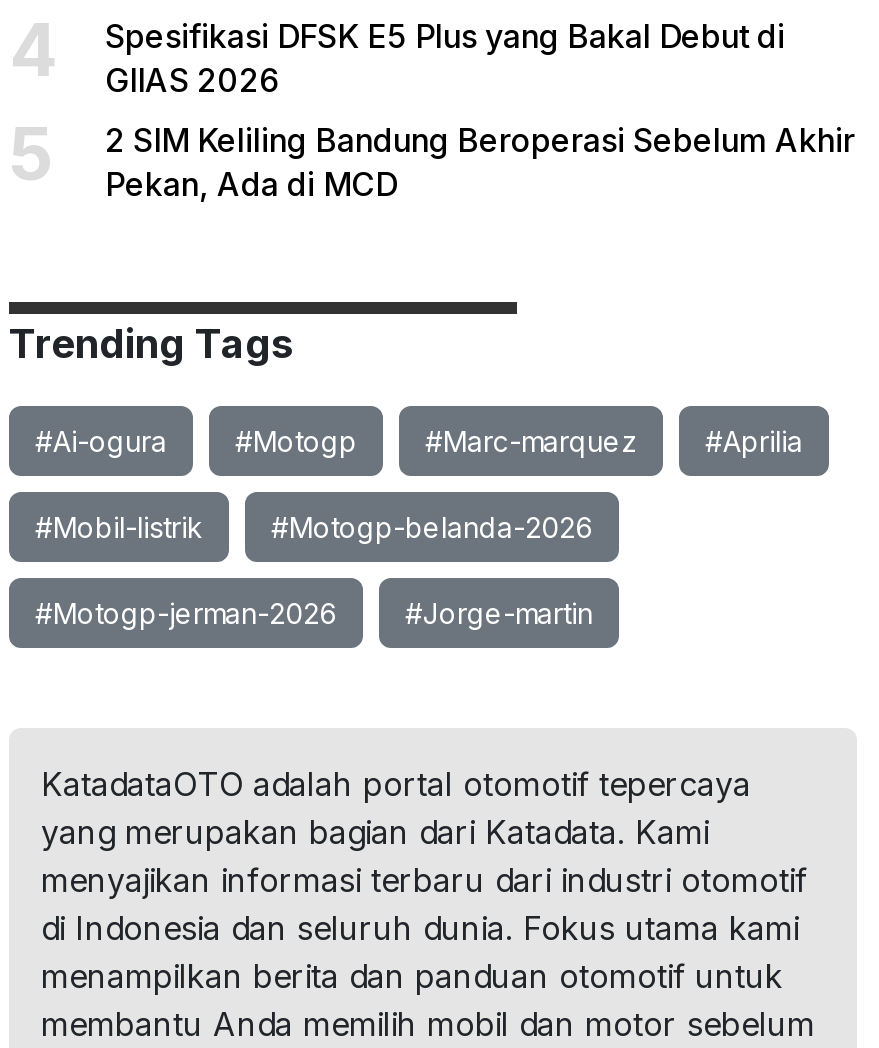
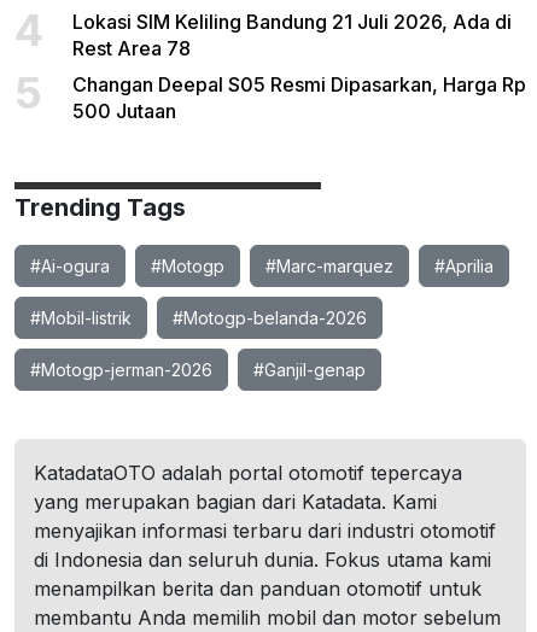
[105,16,785,100] Spesifikasi DFSK E5 Plus yang Bakal Debut di | GIIAS 2026 -> [72,10,512,60] Lokasi SIM Keliling Bandung 21 Juli 2026, Ada di | Rest Area 78
[105,120,855,204] 2 SIM Keliling Bandung Beroperasi Sebelum Akhir | Pekan, Ada di MCD -> [72,72,526,123] Changan Deepal S05 Resmi Dipasarkan, Harga Rp | 500 Jutaan
[405,596,593,630] #Jorge-martin -> [253,359,366,380] #Ganjil-genap

